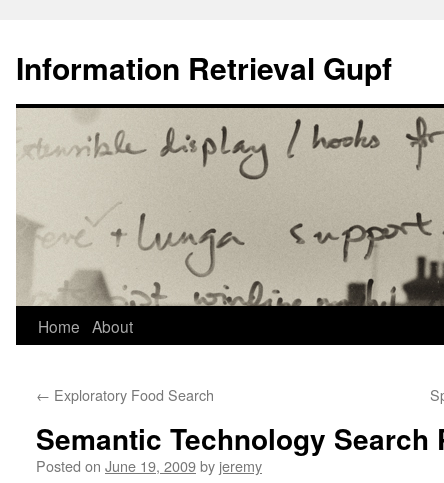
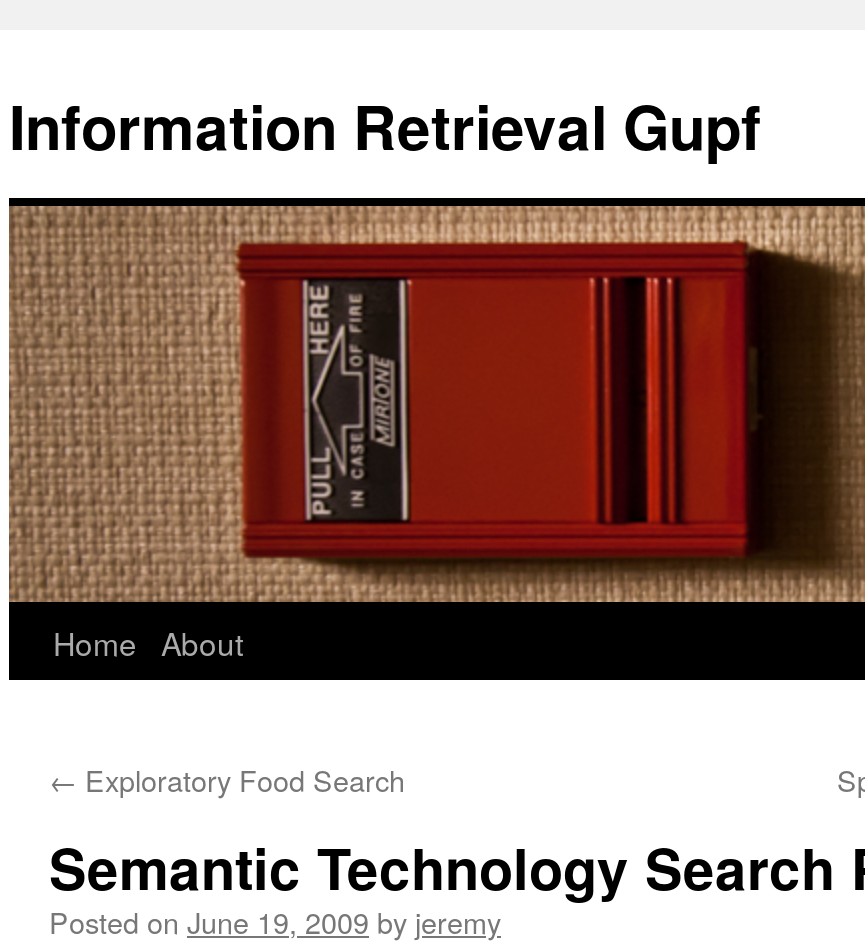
[17,107,441,307] [image] -> [9,204,859,604] [image]

